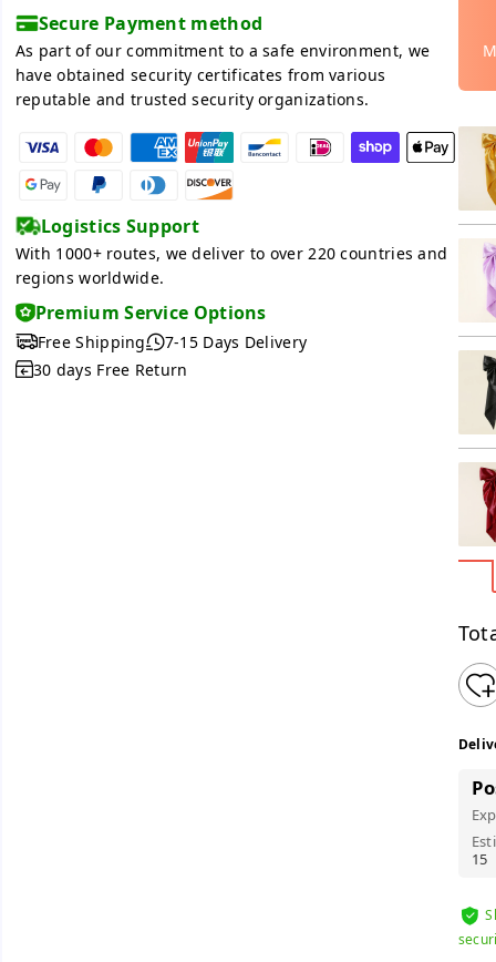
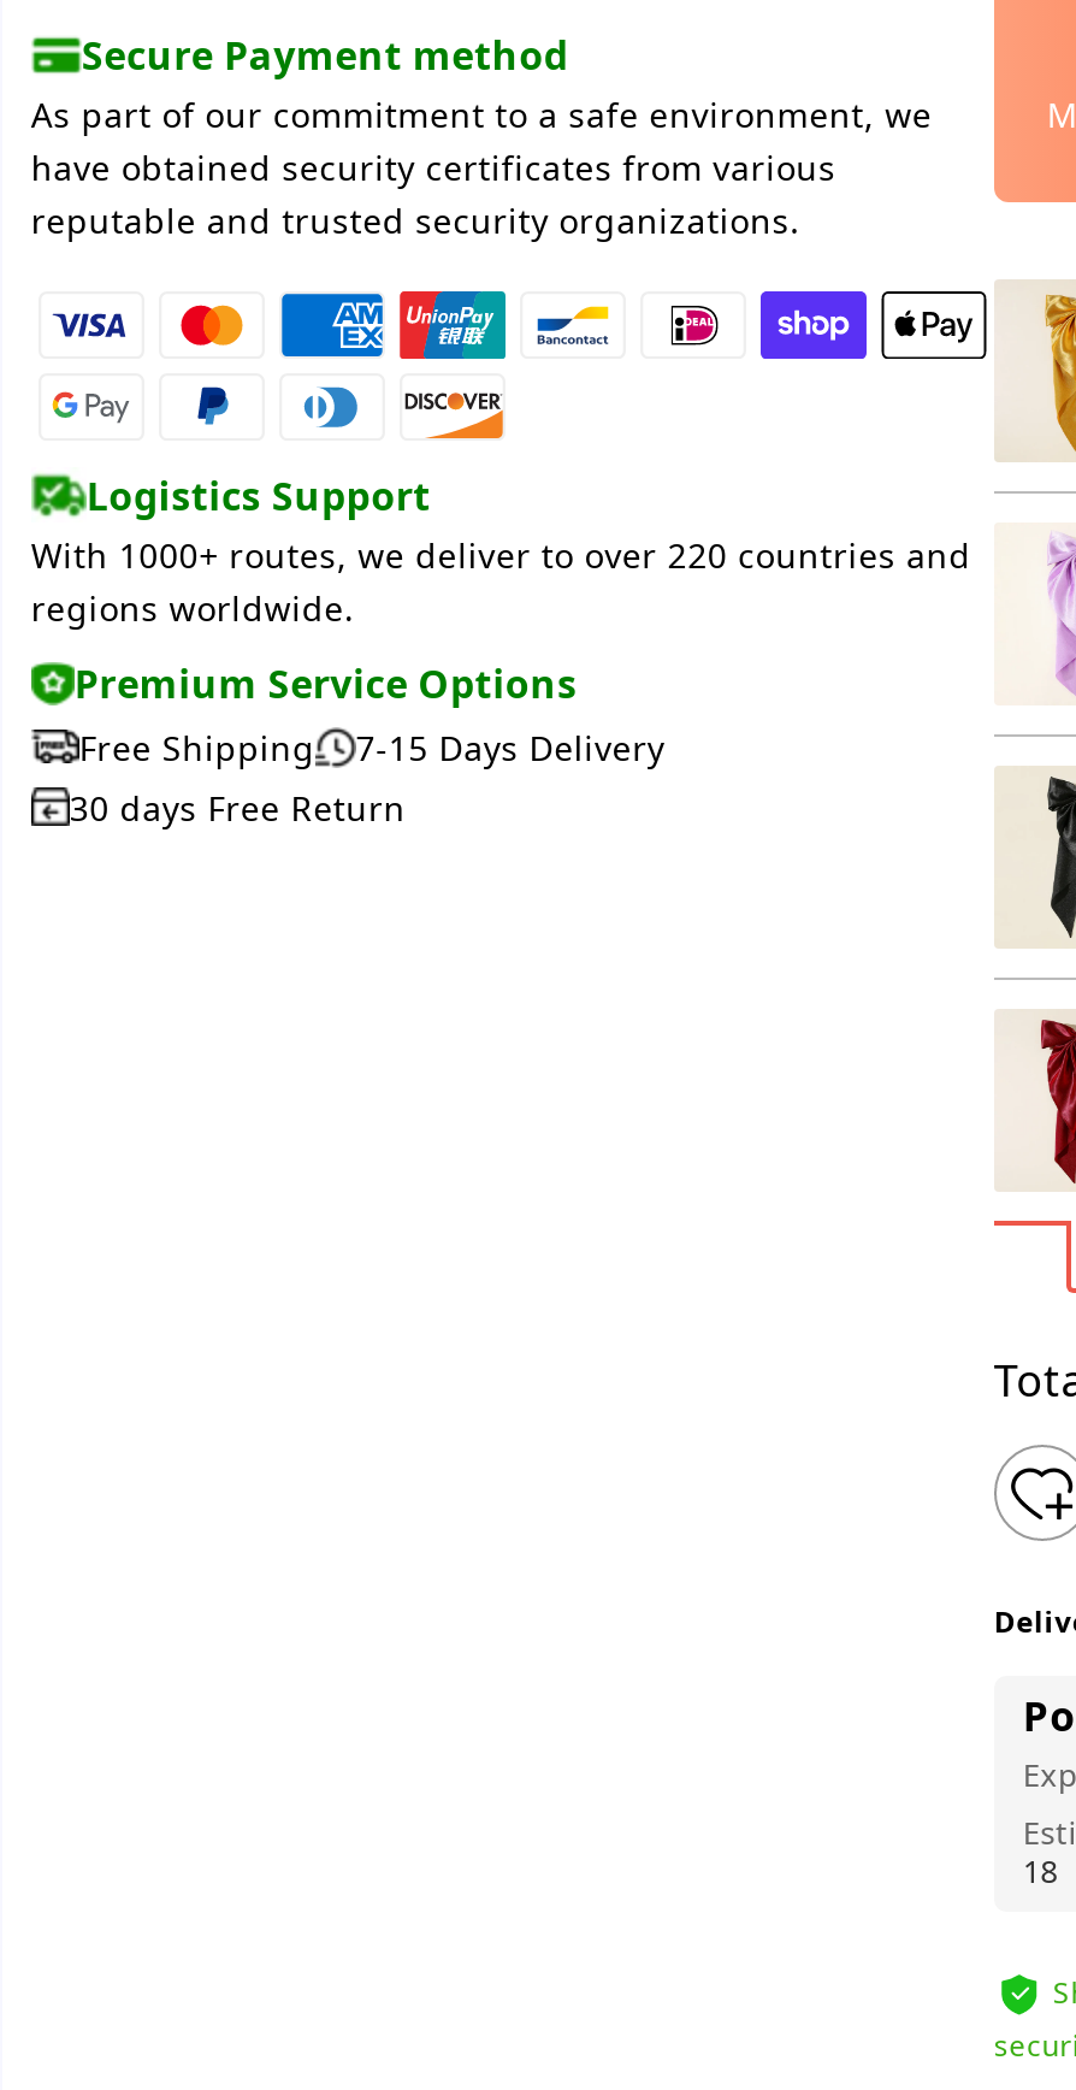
[472,848,488,868] 15 -> [1023,1848,1058,1891] 18

